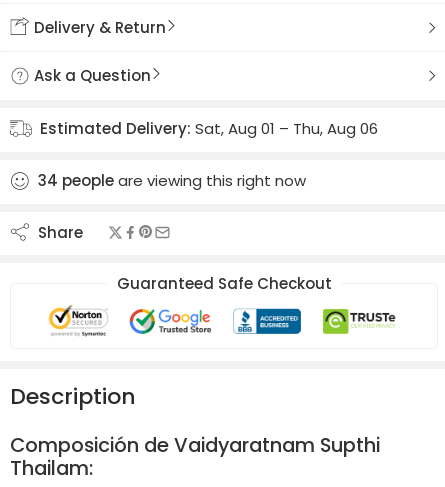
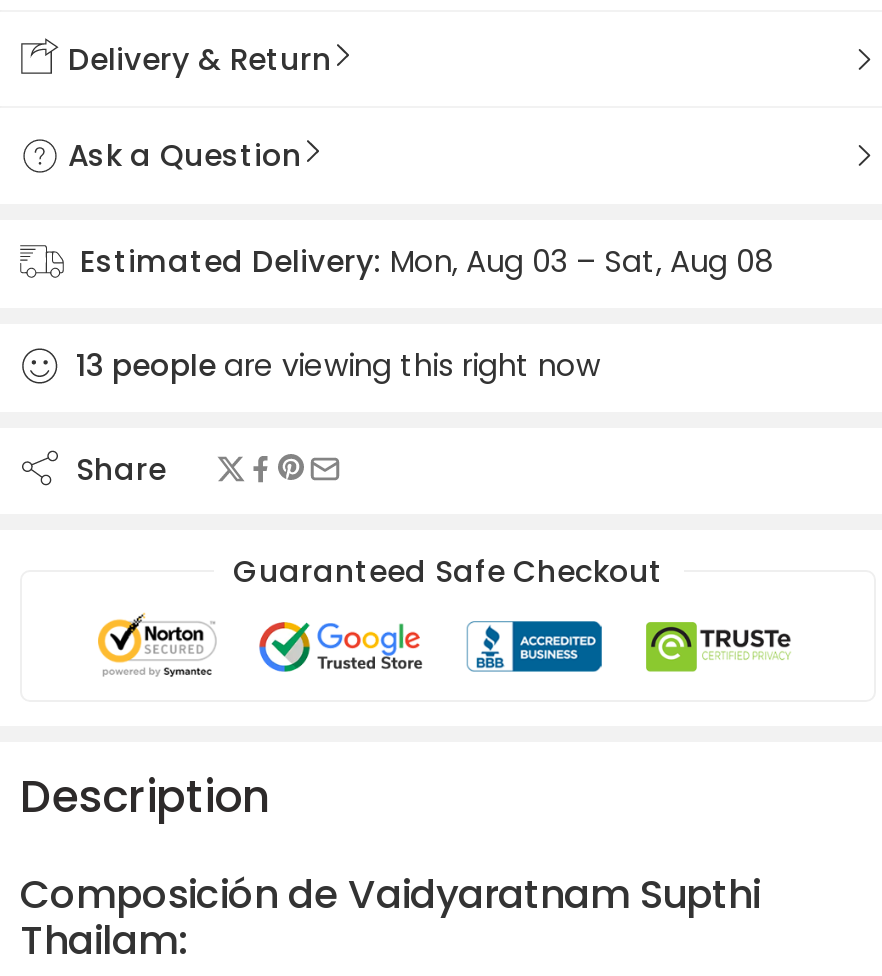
[40,118,378,139] Estimated Delivery: Sat, Aug 01 – Thu, Aug 06 -> [80,240,772,282] Estimated Delivery: Mon, Aug 03 – Sat, Aug 08
[38,170,306,191] 34 people are viewing this right now -> [76,344,600,386] 13 people are viewing this right now

